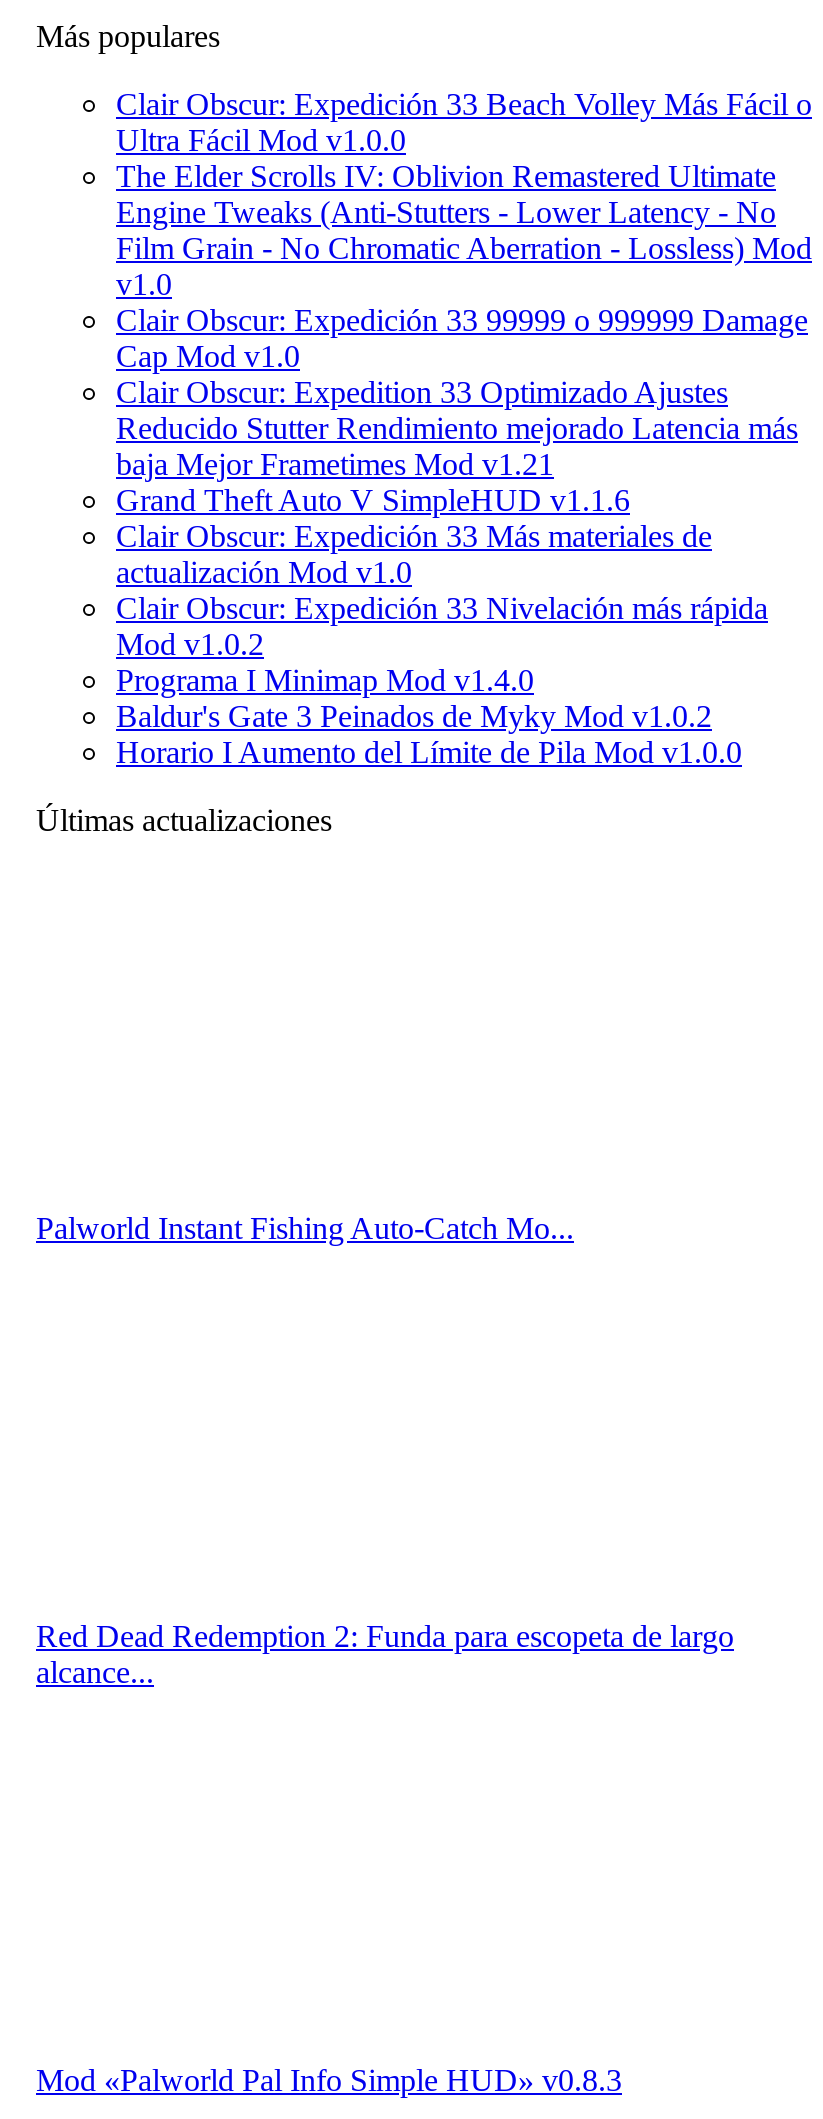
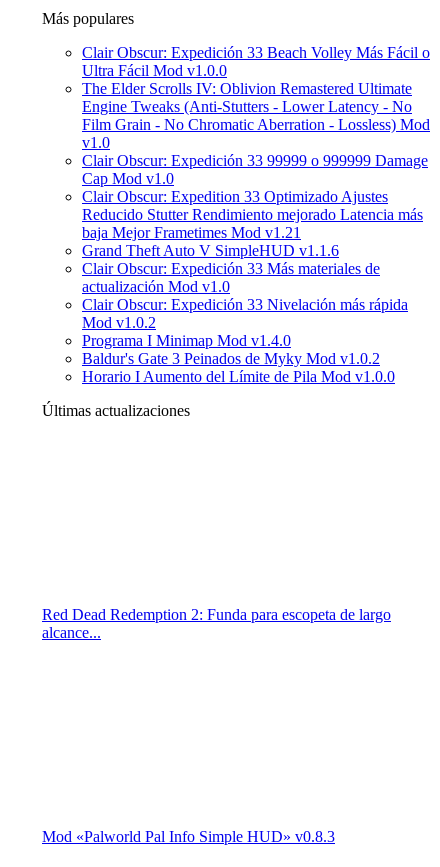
[36,1211,574,1245] Palworld Instant Fishing Auto-Catch Mo... -> none

